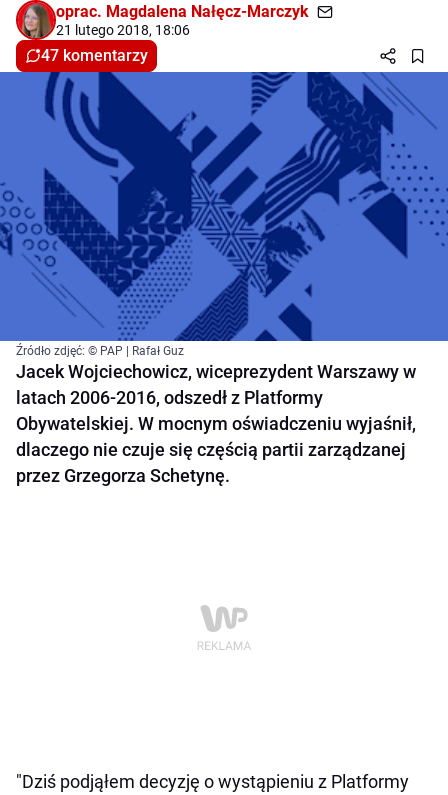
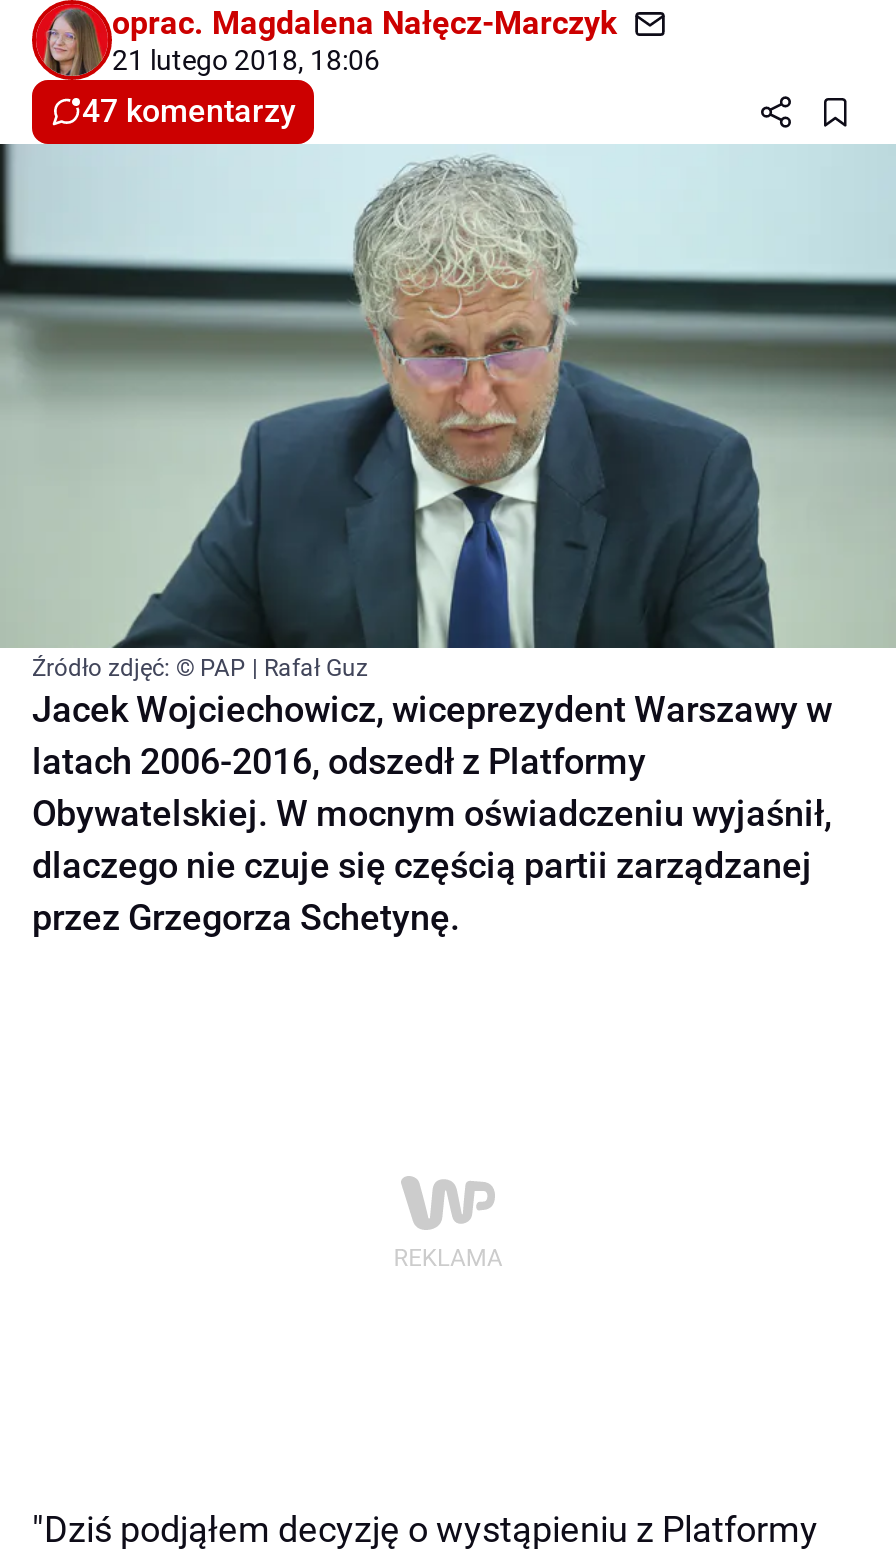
[3,71,445,342] [image] -> [6,142,890,650] [image]

